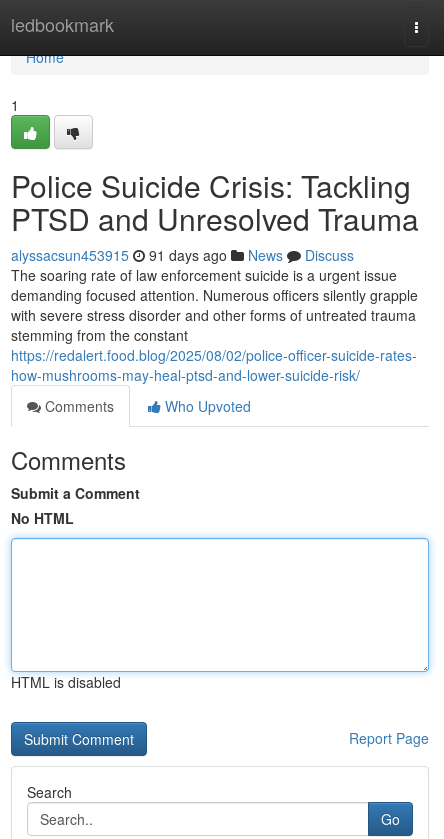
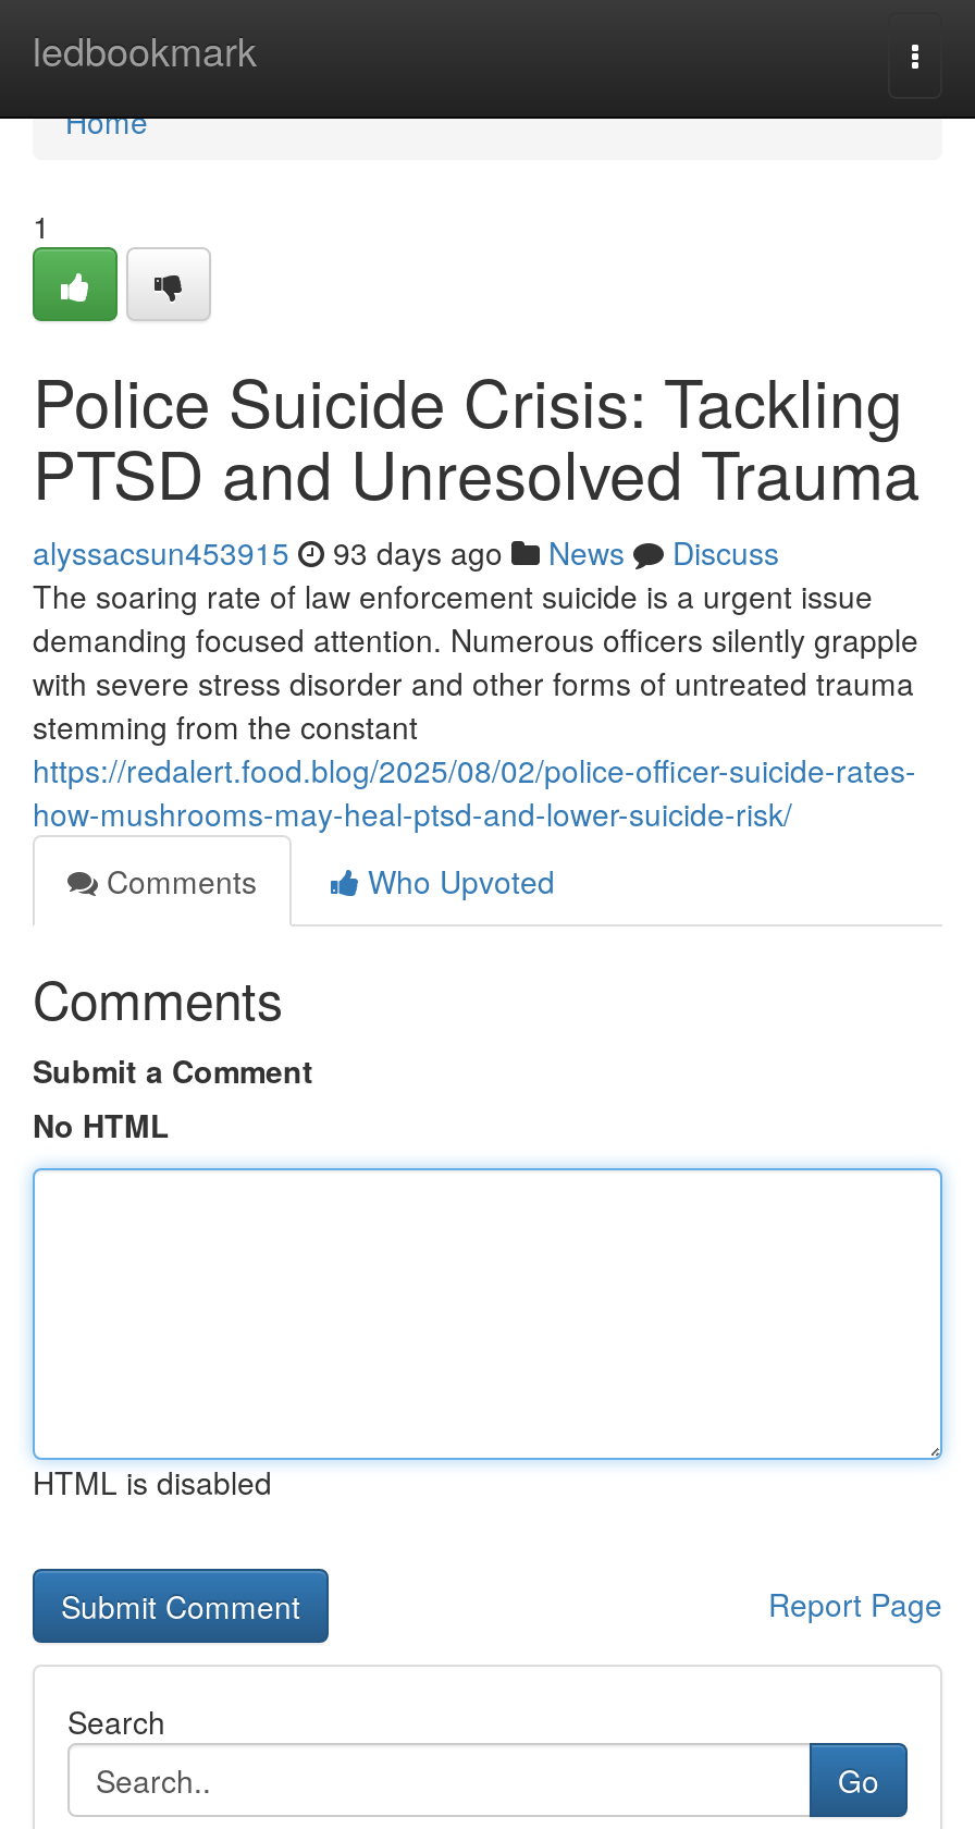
[11,245,354,265] alyssacsun453915 91 days ago News Discuss -> [33,530,779,574] alyssacsun453915 93 days ago News Discuss

